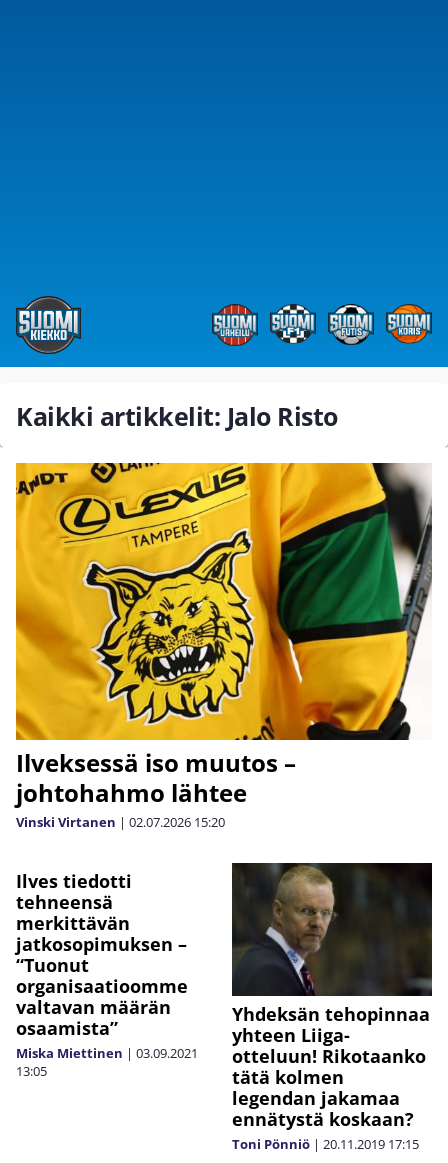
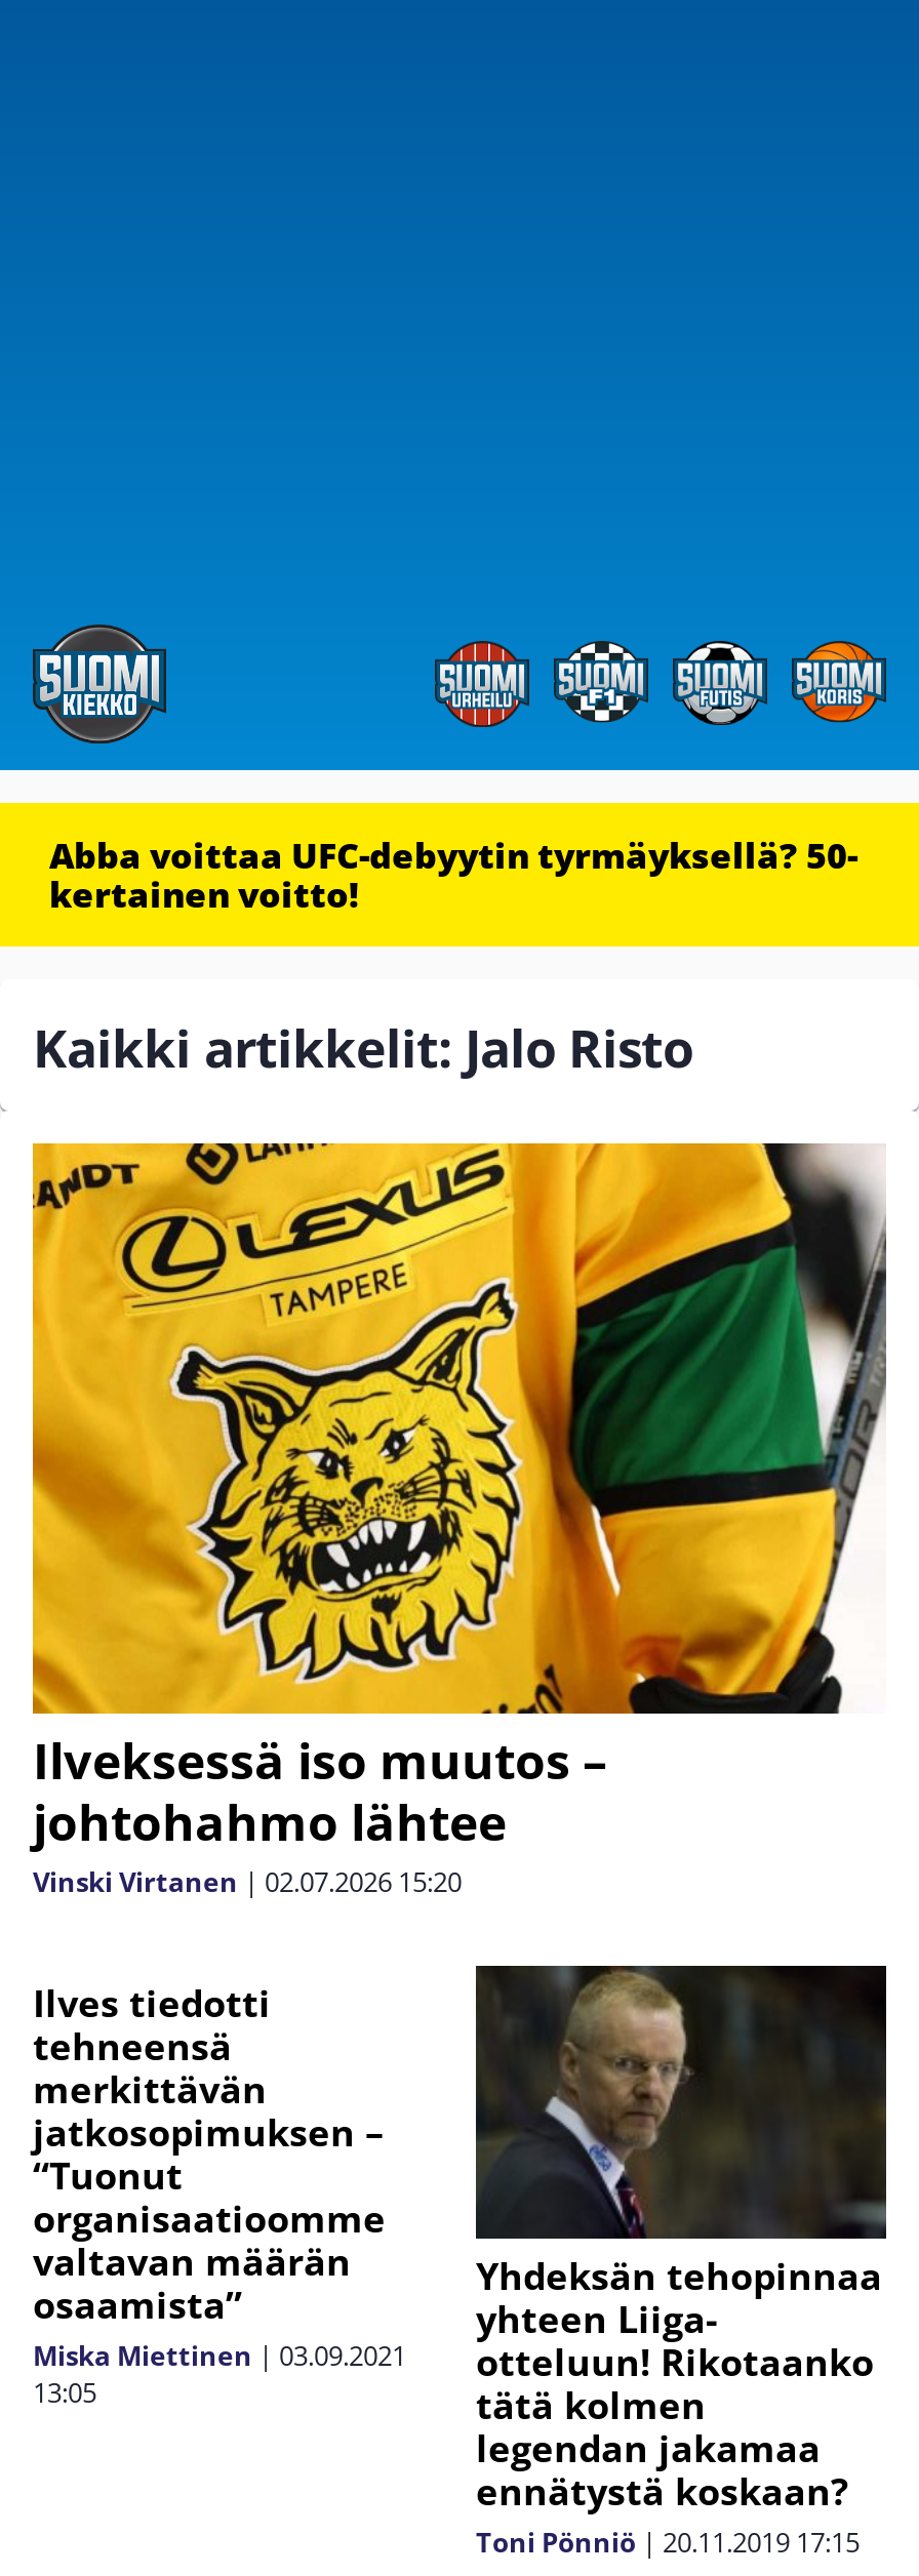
none -> [49,832,857,918] Abba voittaa UFC-debyytin tyrmäyksellä? 50- | kertainen voitto!

